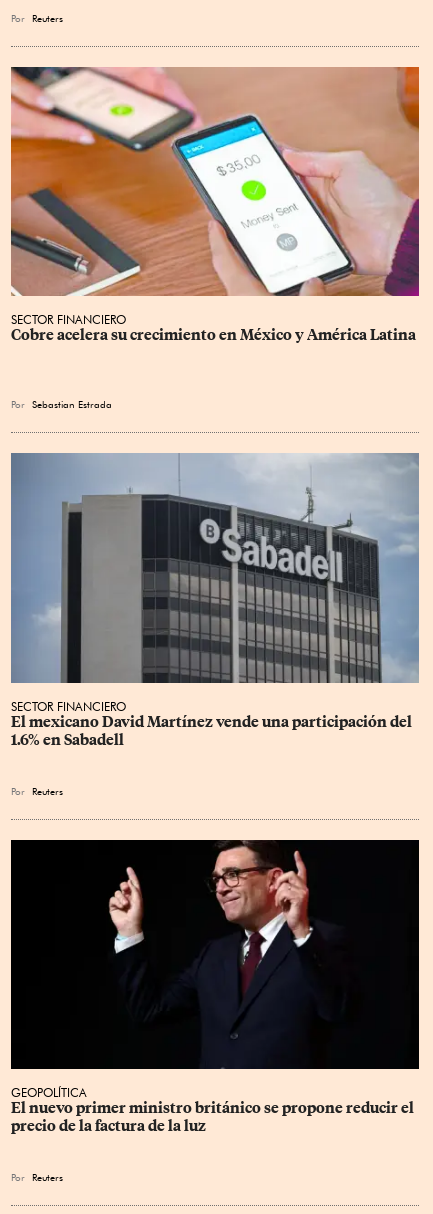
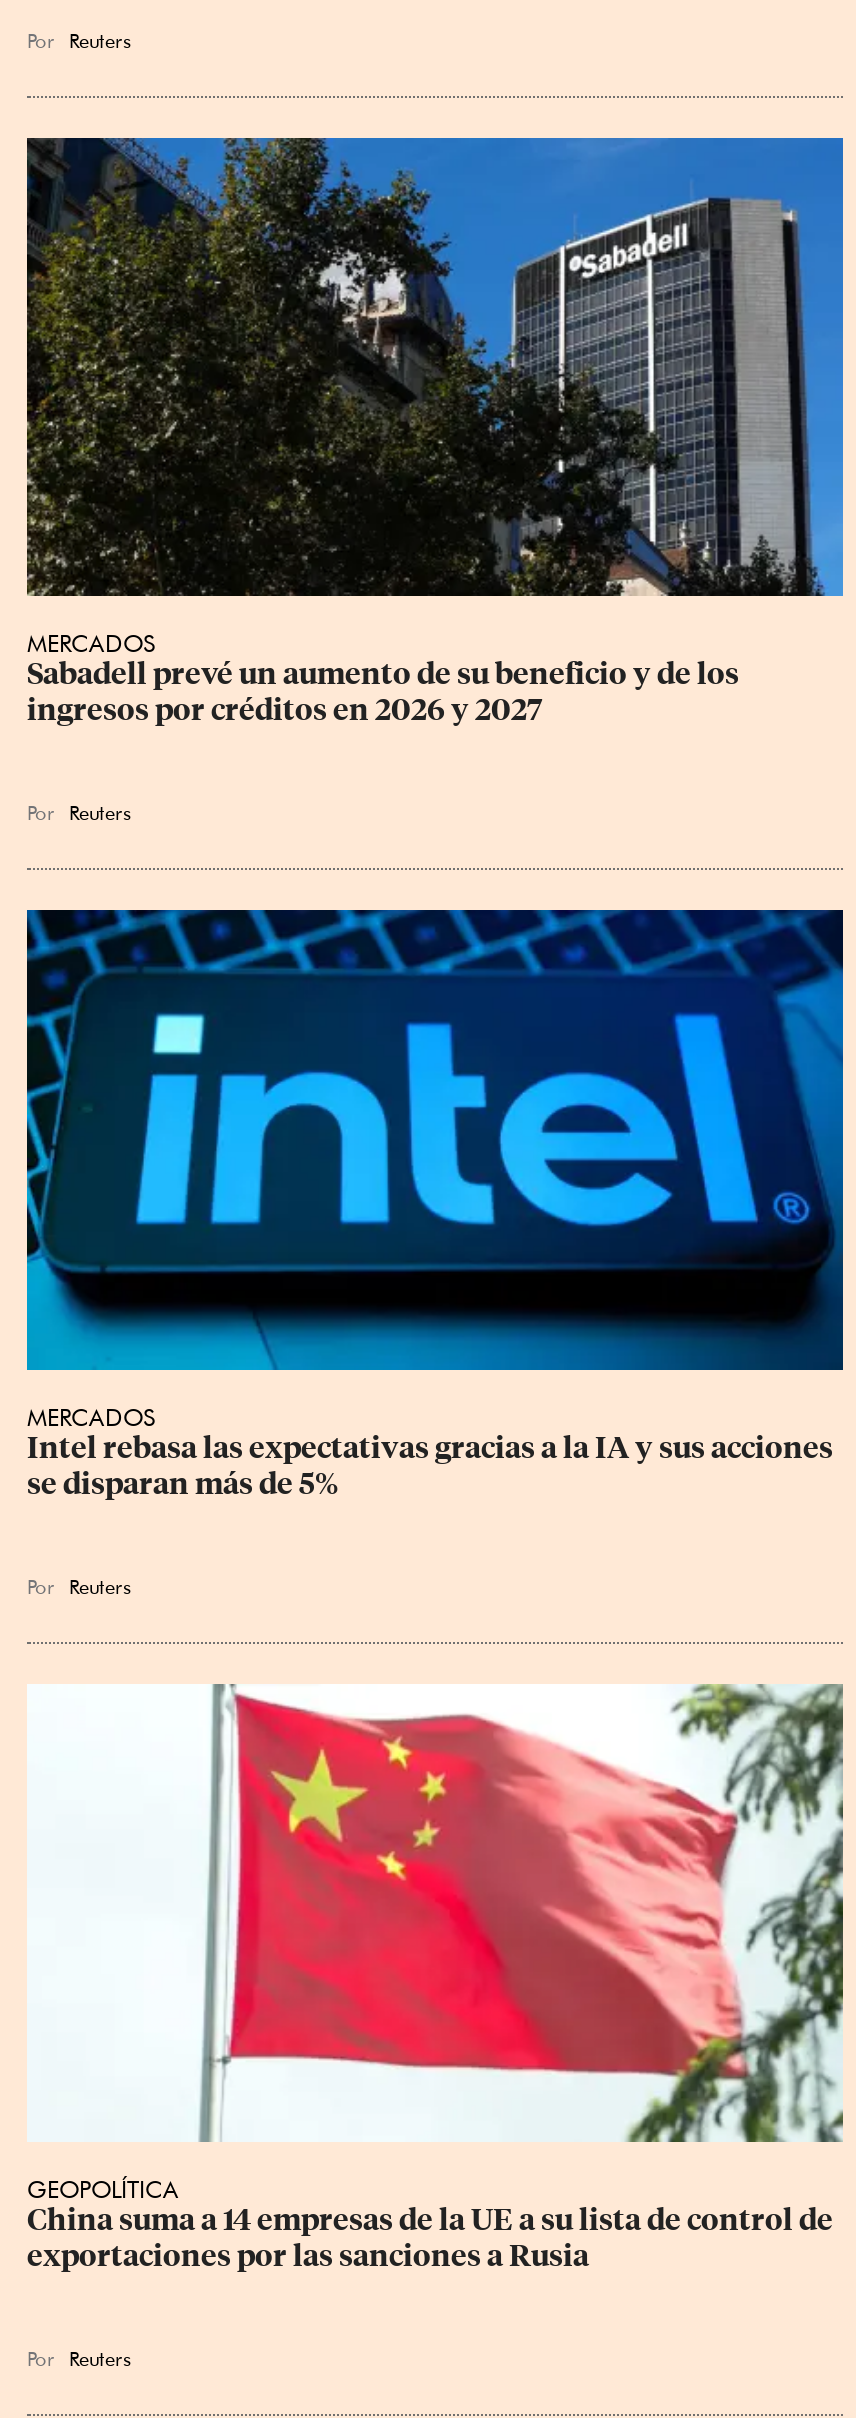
[10,66,420,344] [image] | SECTOR FINANCIERO | Cobre acelera su crecimiento en México y América Latina -> [25,136,845,728] [image] | MERCADOS | Sabadell prevé un aumento de su beneficio y de los | ingresos por créditos en 2026 y 2027
[11,398,112,410] Por Sebastian Estrada -> [27,800,131,824] Por Reuters
[10,452,418,748] [image] | SECTOR FINANCIERO | El mexicano David Martínez vende una participación del | 1.6% en Sabadell -> [25,908,843,1501] [image] | MERCADOS | Intel rebasa las expectativas gracias a la IA y sus acciones | se disparan más de 5%
[10,839,420,1135] [image] | El nuevo primer ministro británico se propone reducir el | precio de la factura de la luz -> [27,1684,845,2274] [image] | China suma a 14 empresas de la UE a su lista de control de | exportaciones por las sanciones a Rusia

